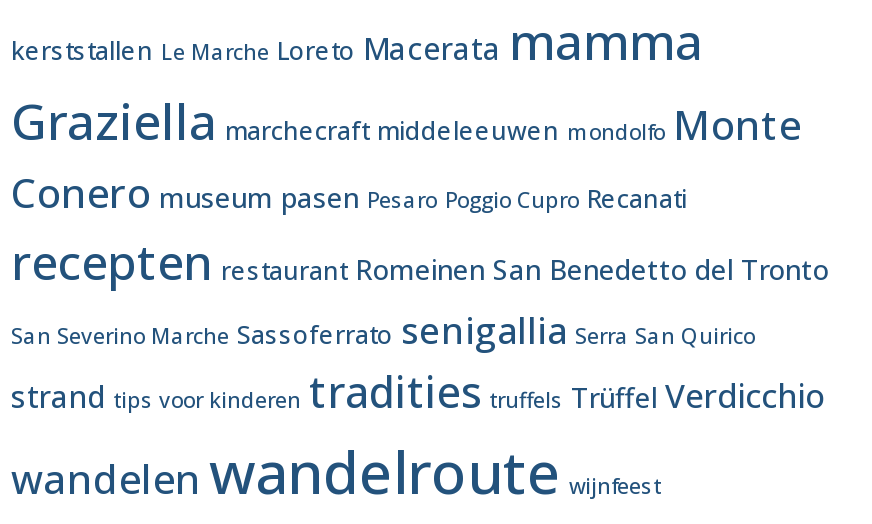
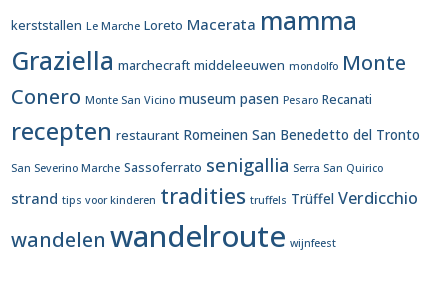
[11,164,687,220] Conero museum pasen Pesaro Poggio Cupro Recanati -> [11,82,372,110] Conero Monte San Vicino museum pasen Pesaro Recanati

